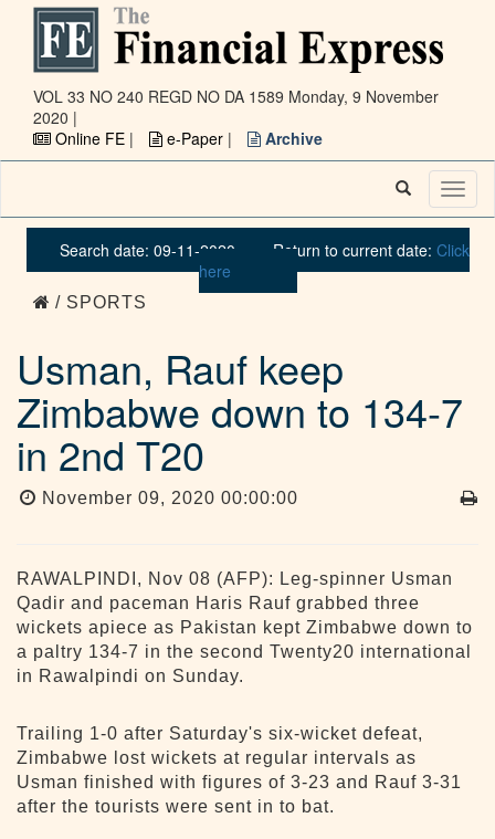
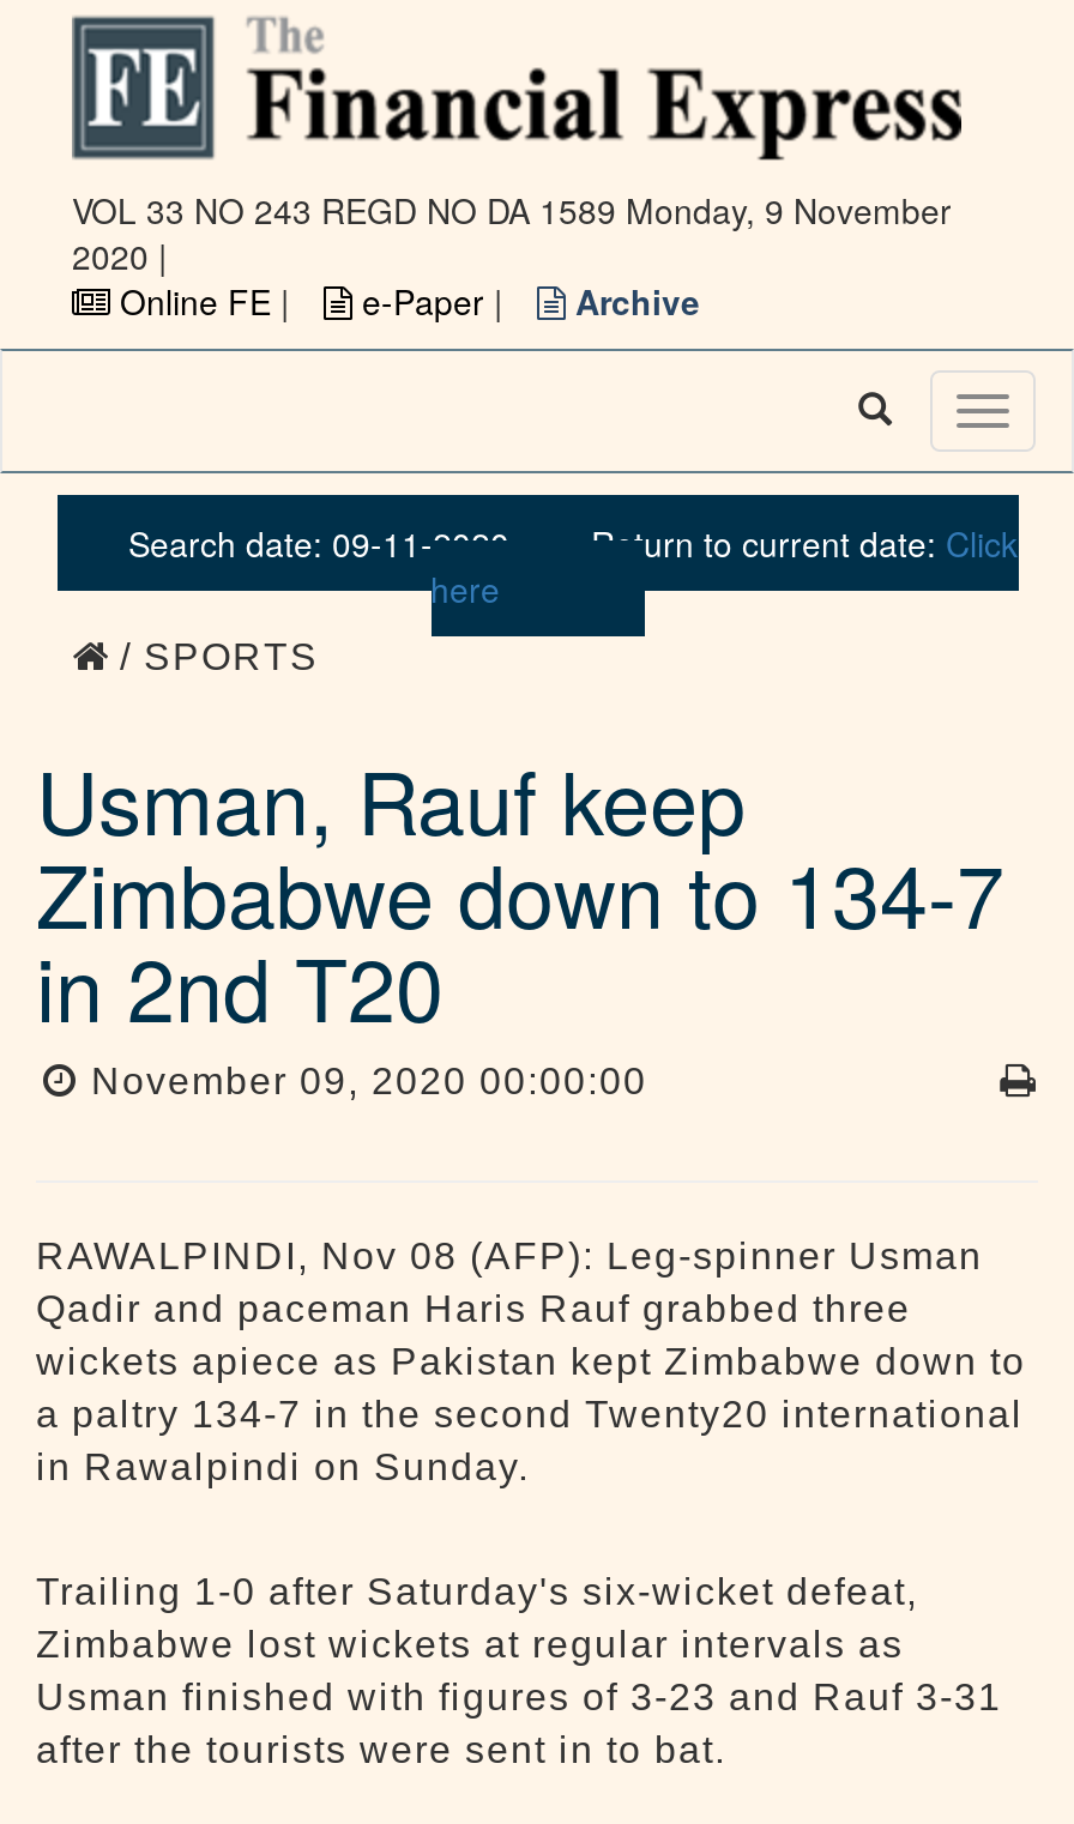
[33,85,439,107] VOL 33 NO 240 REGD NO DA 1589 Monday, 9 November -> [72,186,952,234] VOL 33 NO 243 REGD NO DA 1589 Monday, 9 November

